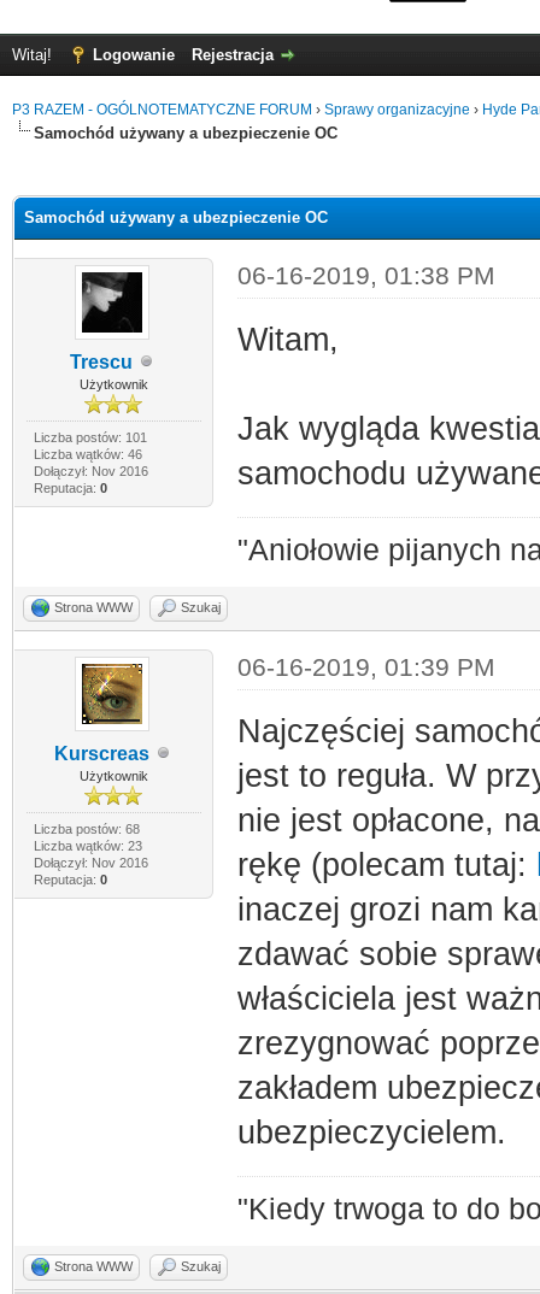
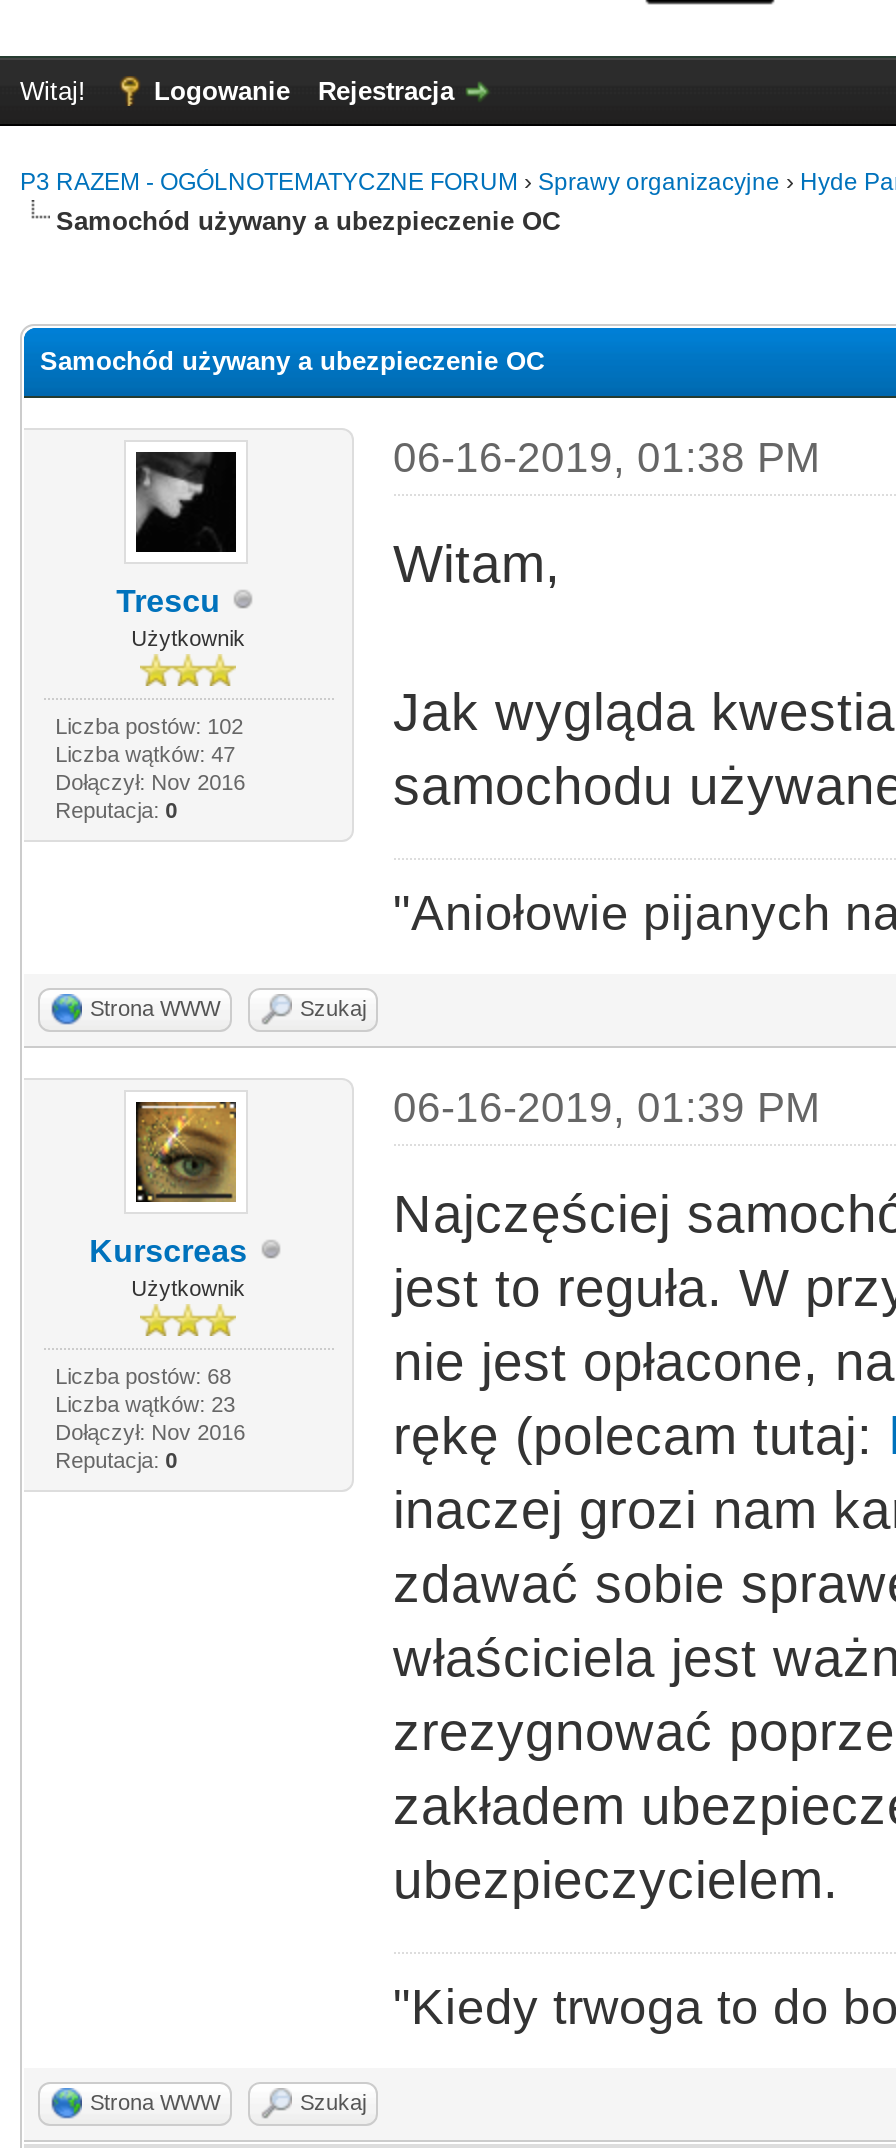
[33,430,147,444] Liczba postów: 101 -> [55,714,243,738] Liczba postów: 102
[33,447,142,461] Liczba wątków: 46 -> [55,742,235,766] Liczba wątków: 47

